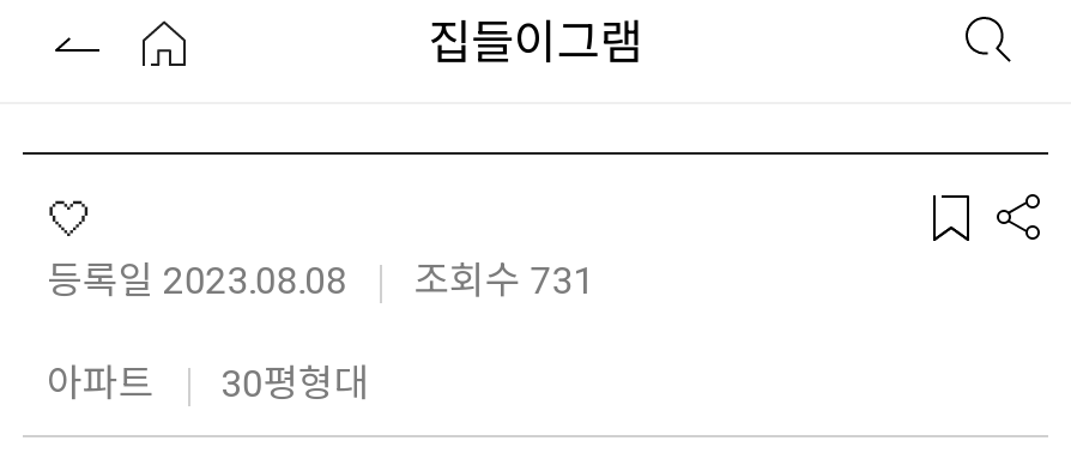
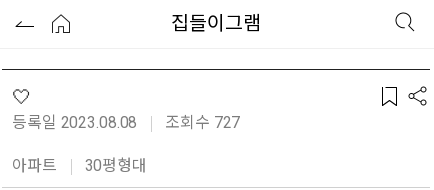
[47,258,594,303] 등록일 2023.08.08 조회수 731 -> [12,113,240,132] 등록일 2023.08.08 조회수 727

